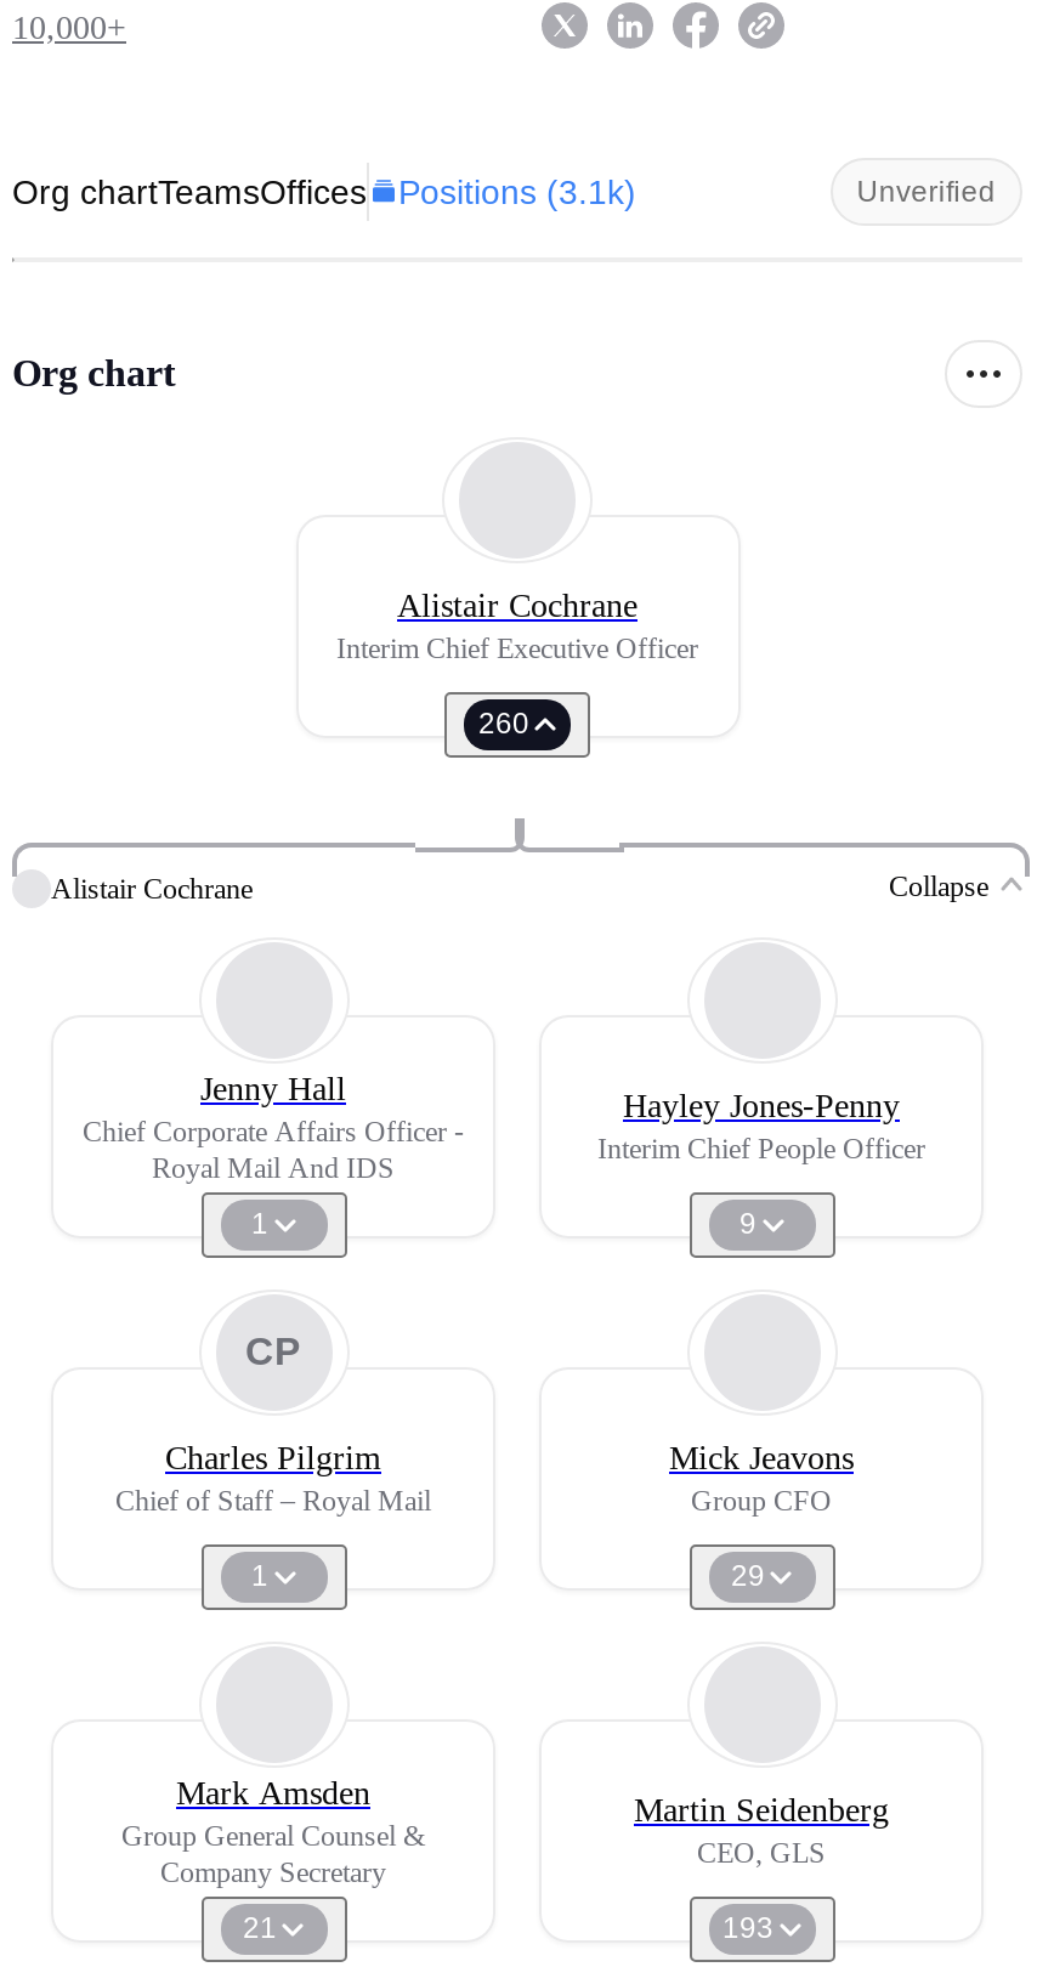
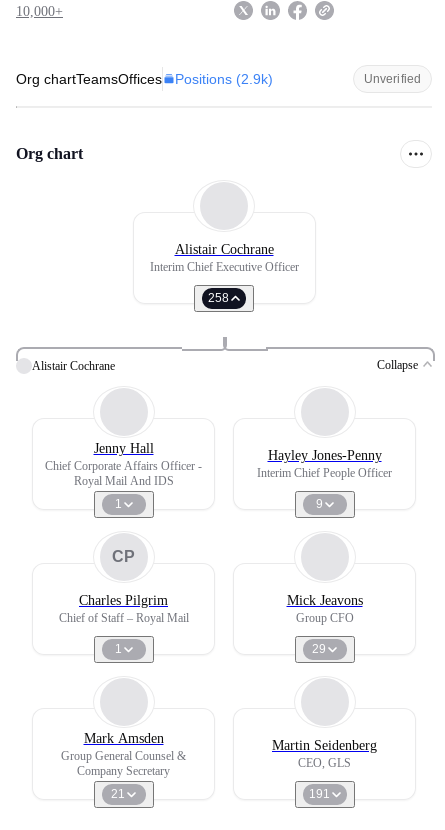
[12,172,636,211] Org chartTeamsOffices Positions (3.1k) -> [16,71,273,87] Org chartTeamsOffices Positions (2.9k)
[478,707,529,741] 260 -> [208,291,229,305] 258
[722,1911,773,1945] 193 -> [308,787,329,801] 191

